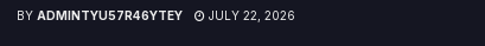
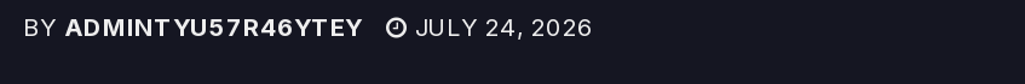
[17,8,295,22] BY ADMINTYU57R46YTEY JULY 22, 2026 -> [23,12,594,41] BY ADMINTYU57R46YTEY JULY 24, 2026

